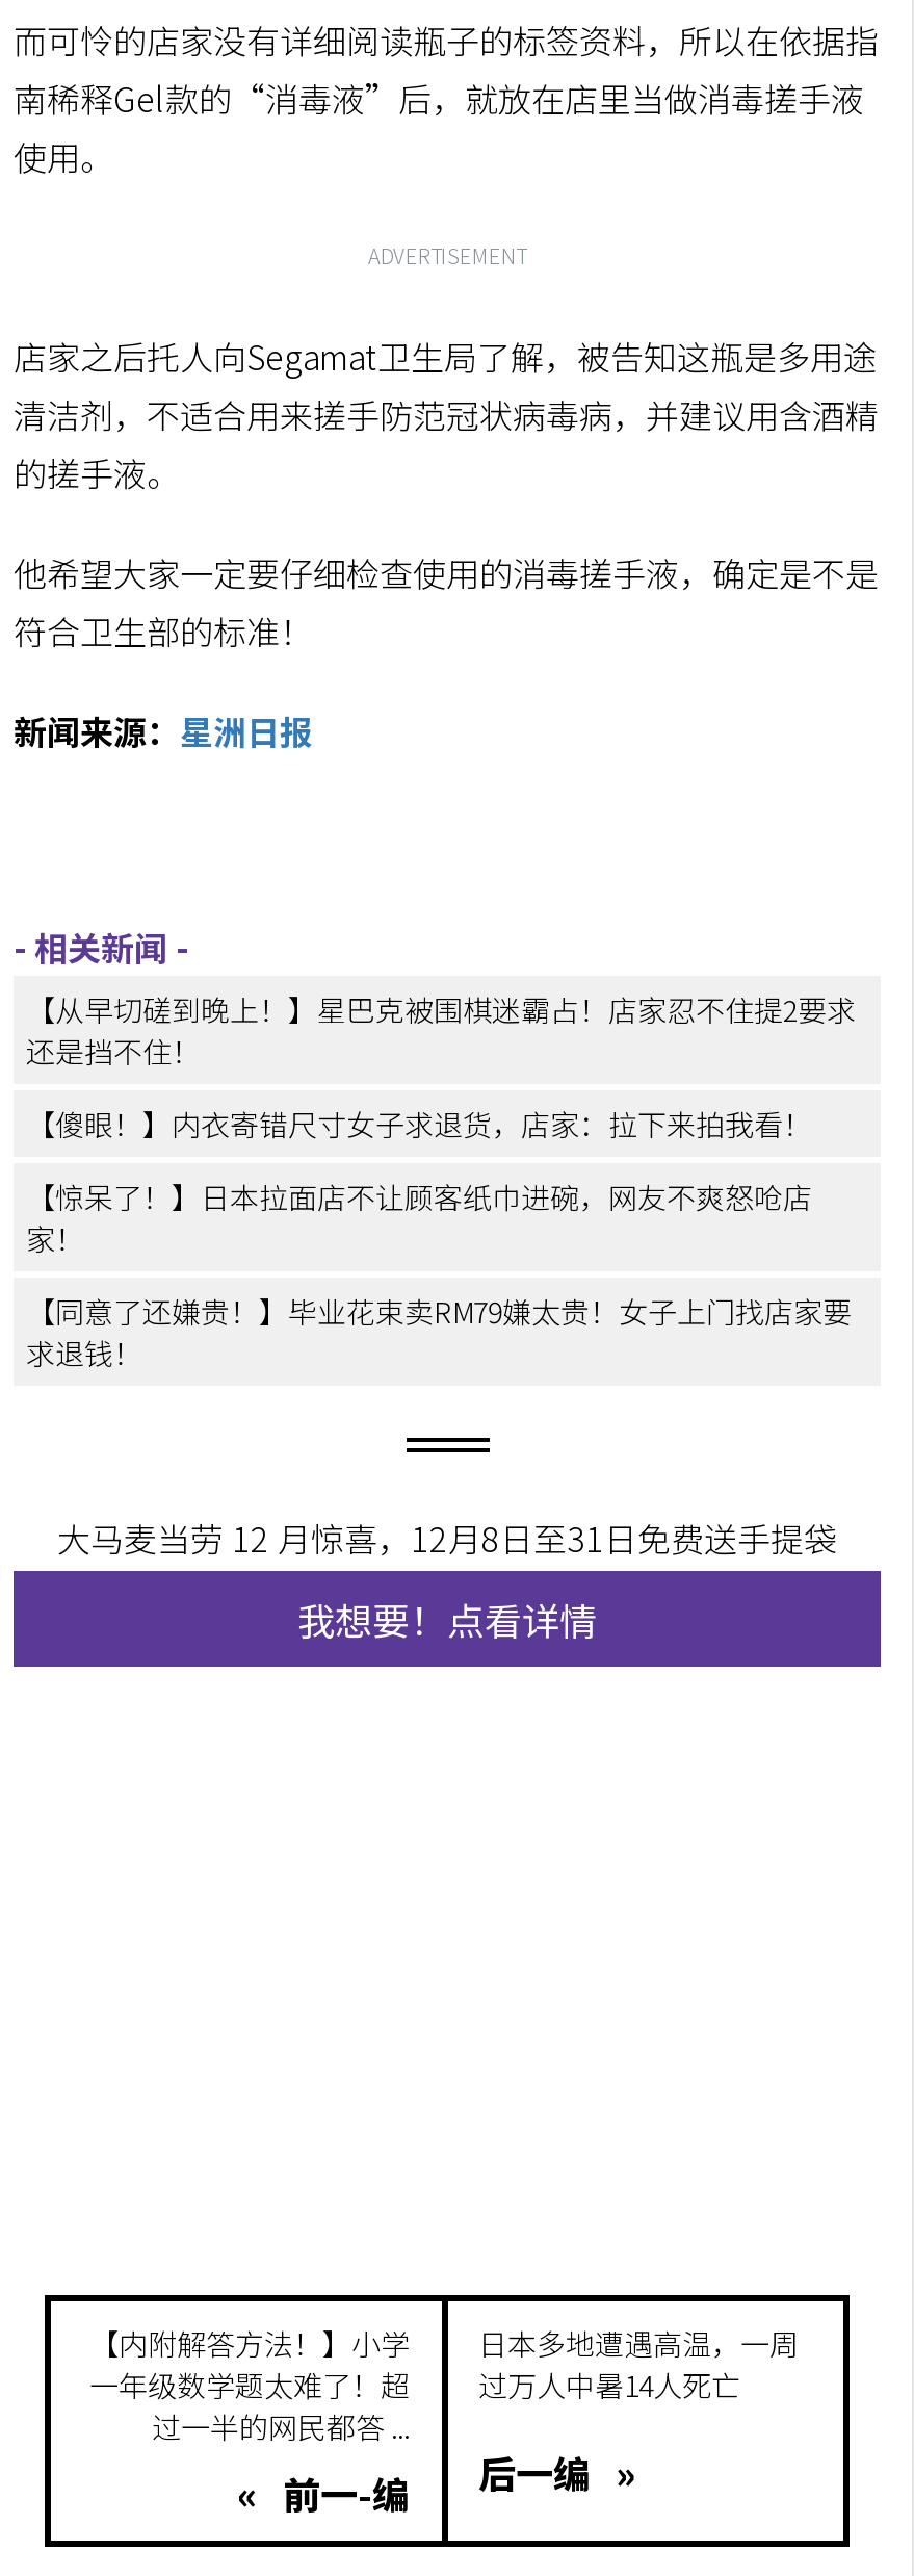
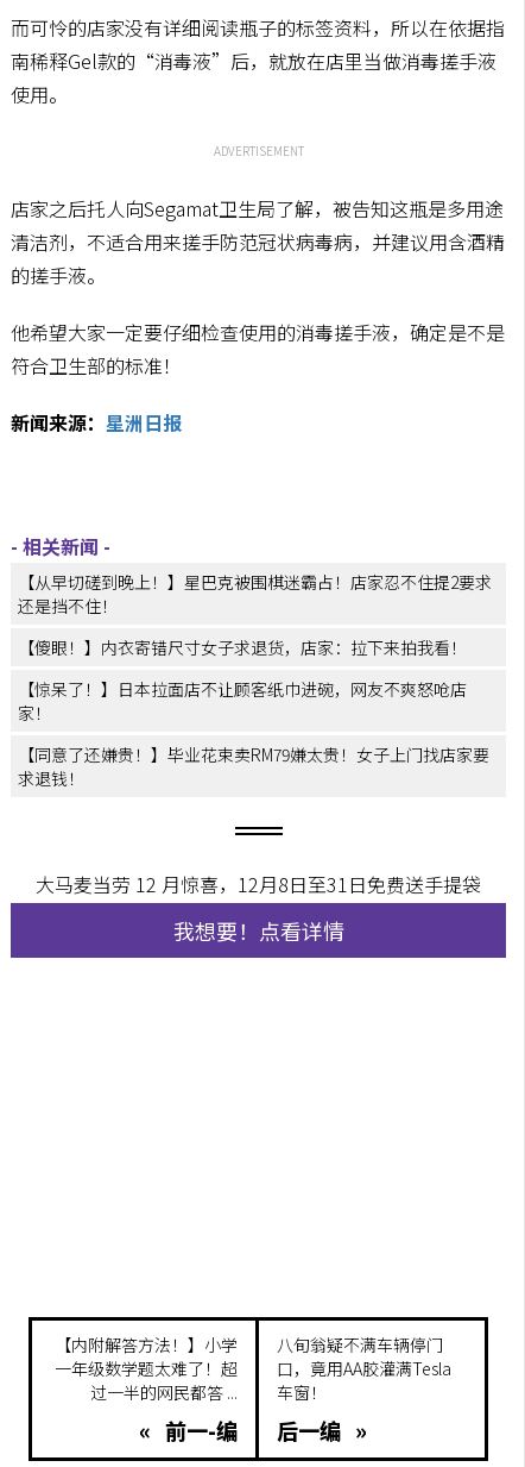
[478,2322,799,2405] 日本多地遭遇高温，一周 | 过万人中暑14人死亡 -> [276,1333,451,1404] 八旬翁疑不满车辆停门 | 口，竟用AA胶灌满Tesla | 车窗！

